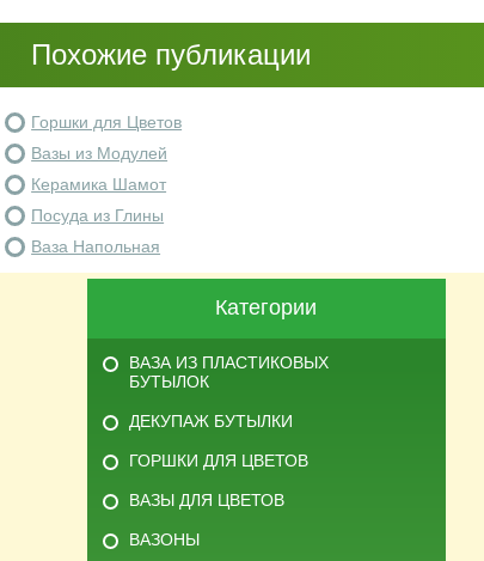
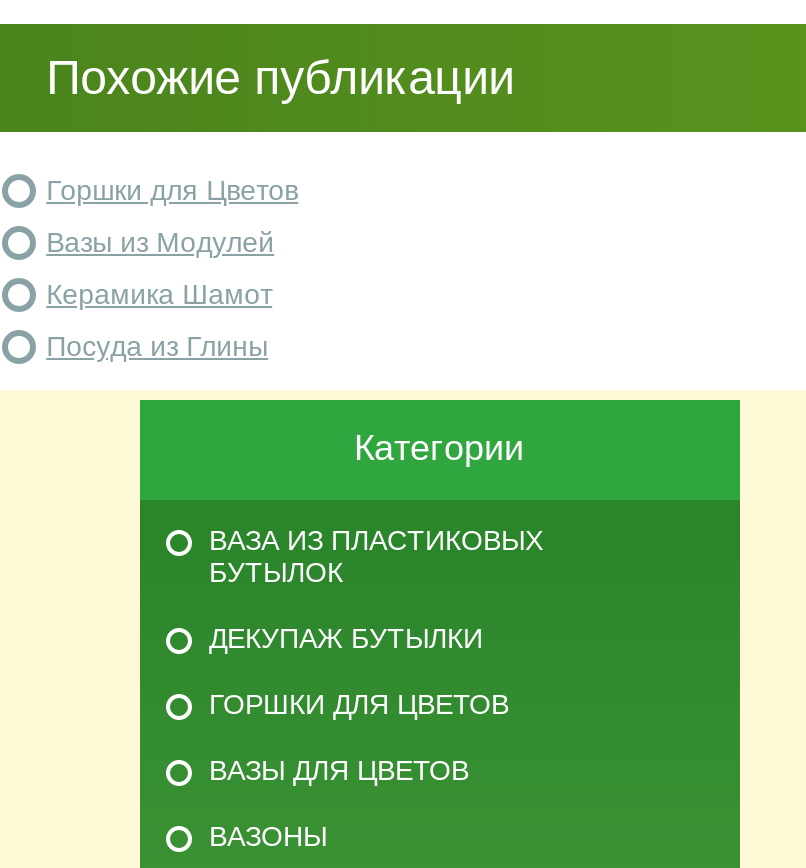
[31,237,160,256] Ваза Напольная -> none

